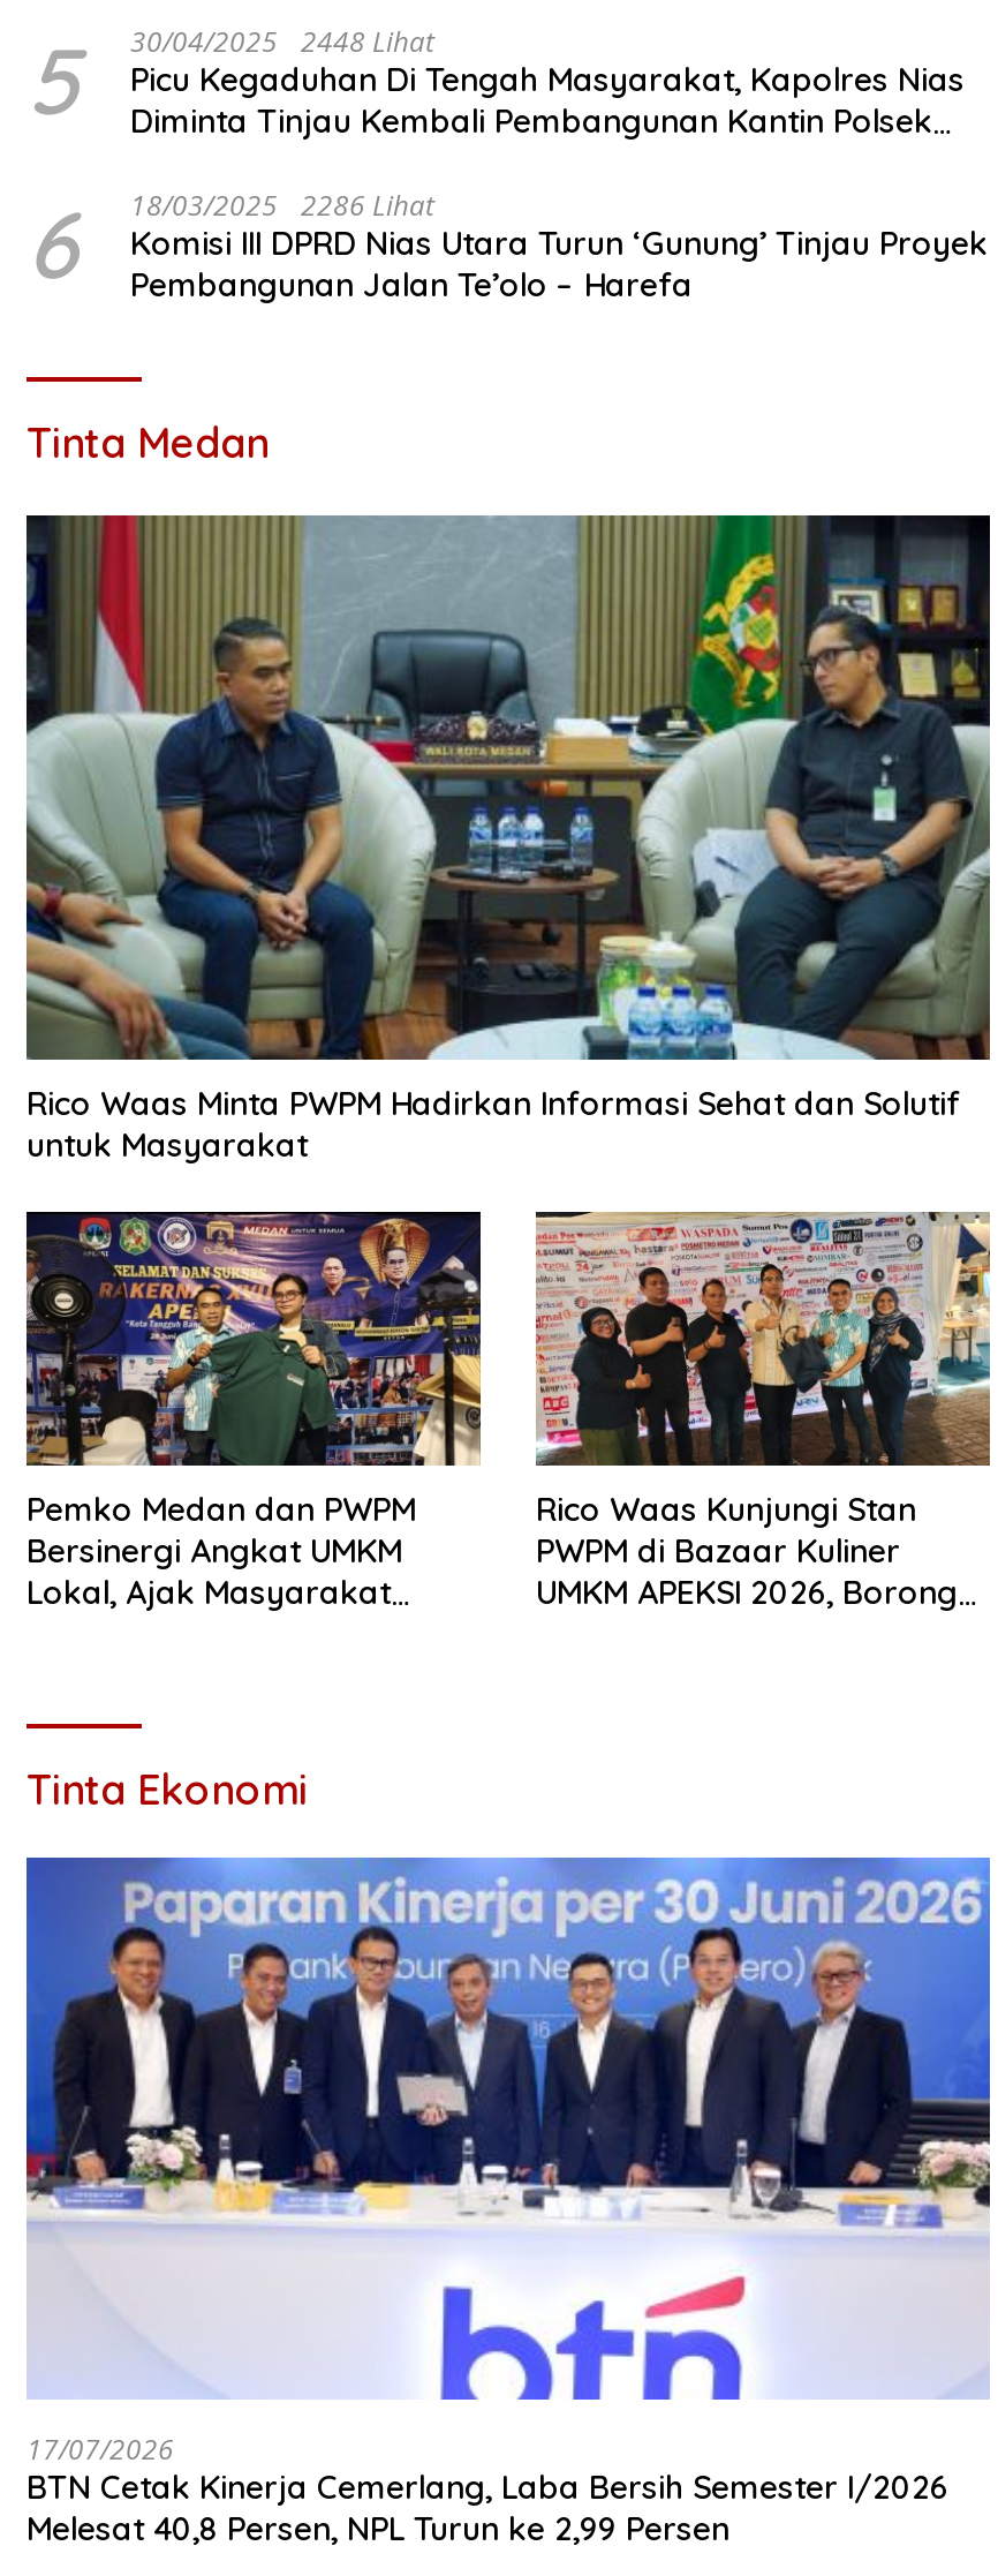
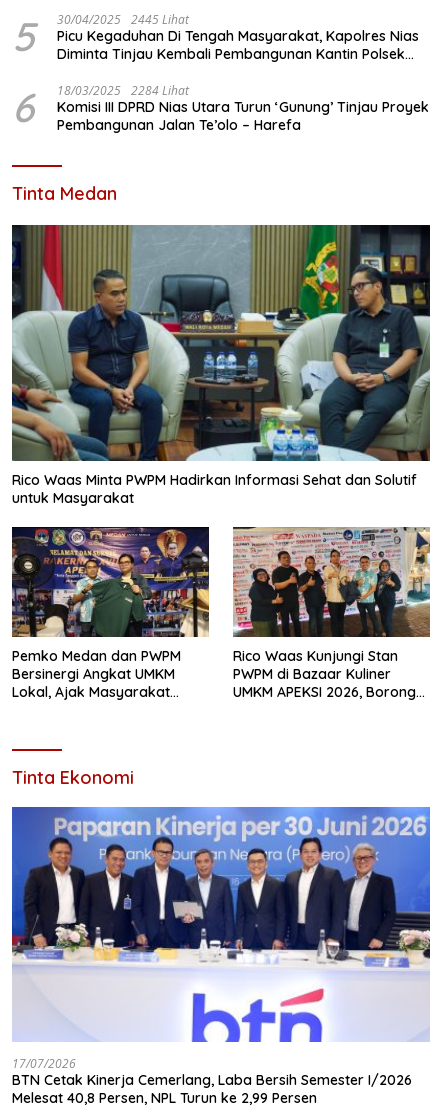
[27,23,965,143] 5 30/04/2025 2448 Lihat Picu Kegaduhan Di Tengah Masyarakat, Kapolres Nias Diminta Tinjau Kembali Pembangunan Kantin Polsek -> [12,11,419,63] 5 30/04/2025 2445 Lihat Picu Kegaduhan Di Tengah Masyarakat, Kapolres Nias Diminta Tinjau Kembali Pembangunan Kantin Polsek
[27,187,988,306] 6 18/03/2025 2286 Lihat Komisi III DPRD Nias Utara Turun ‘Gunung’ Tinjau Proyek Pembangunan Jalan Te’olo – Harefa -> [12,82,429,134] 6 18/03/2025 2284 Lihat Komisi III DPRD Nias Utara Turun ‘Gunung’ Tinjau Proyek Pembangunan Jalan Te’olo – Harefa

